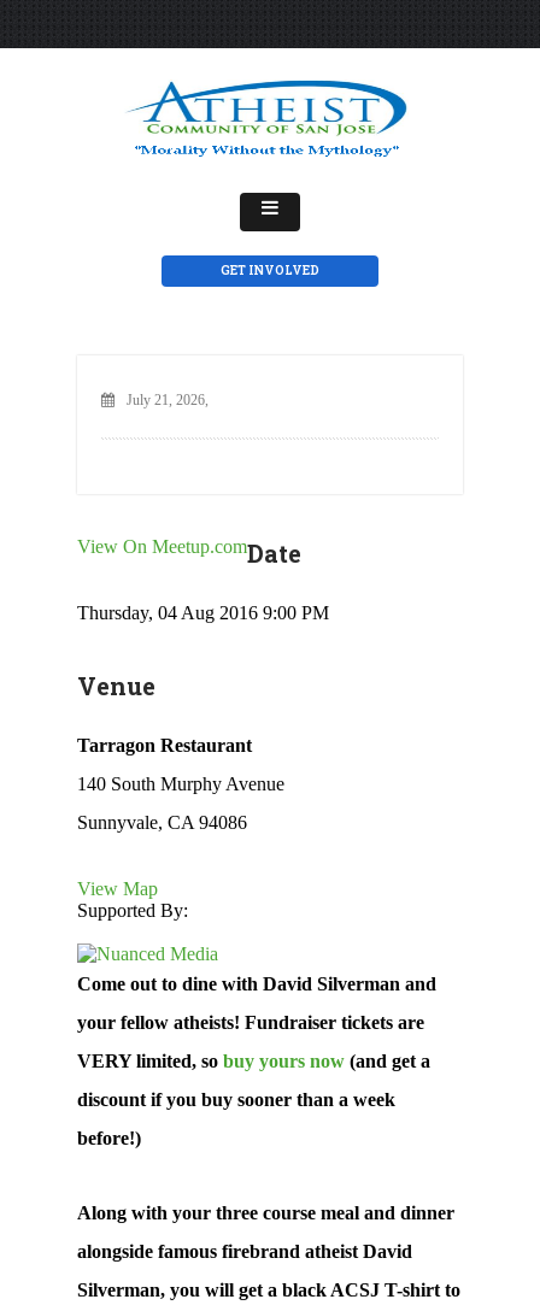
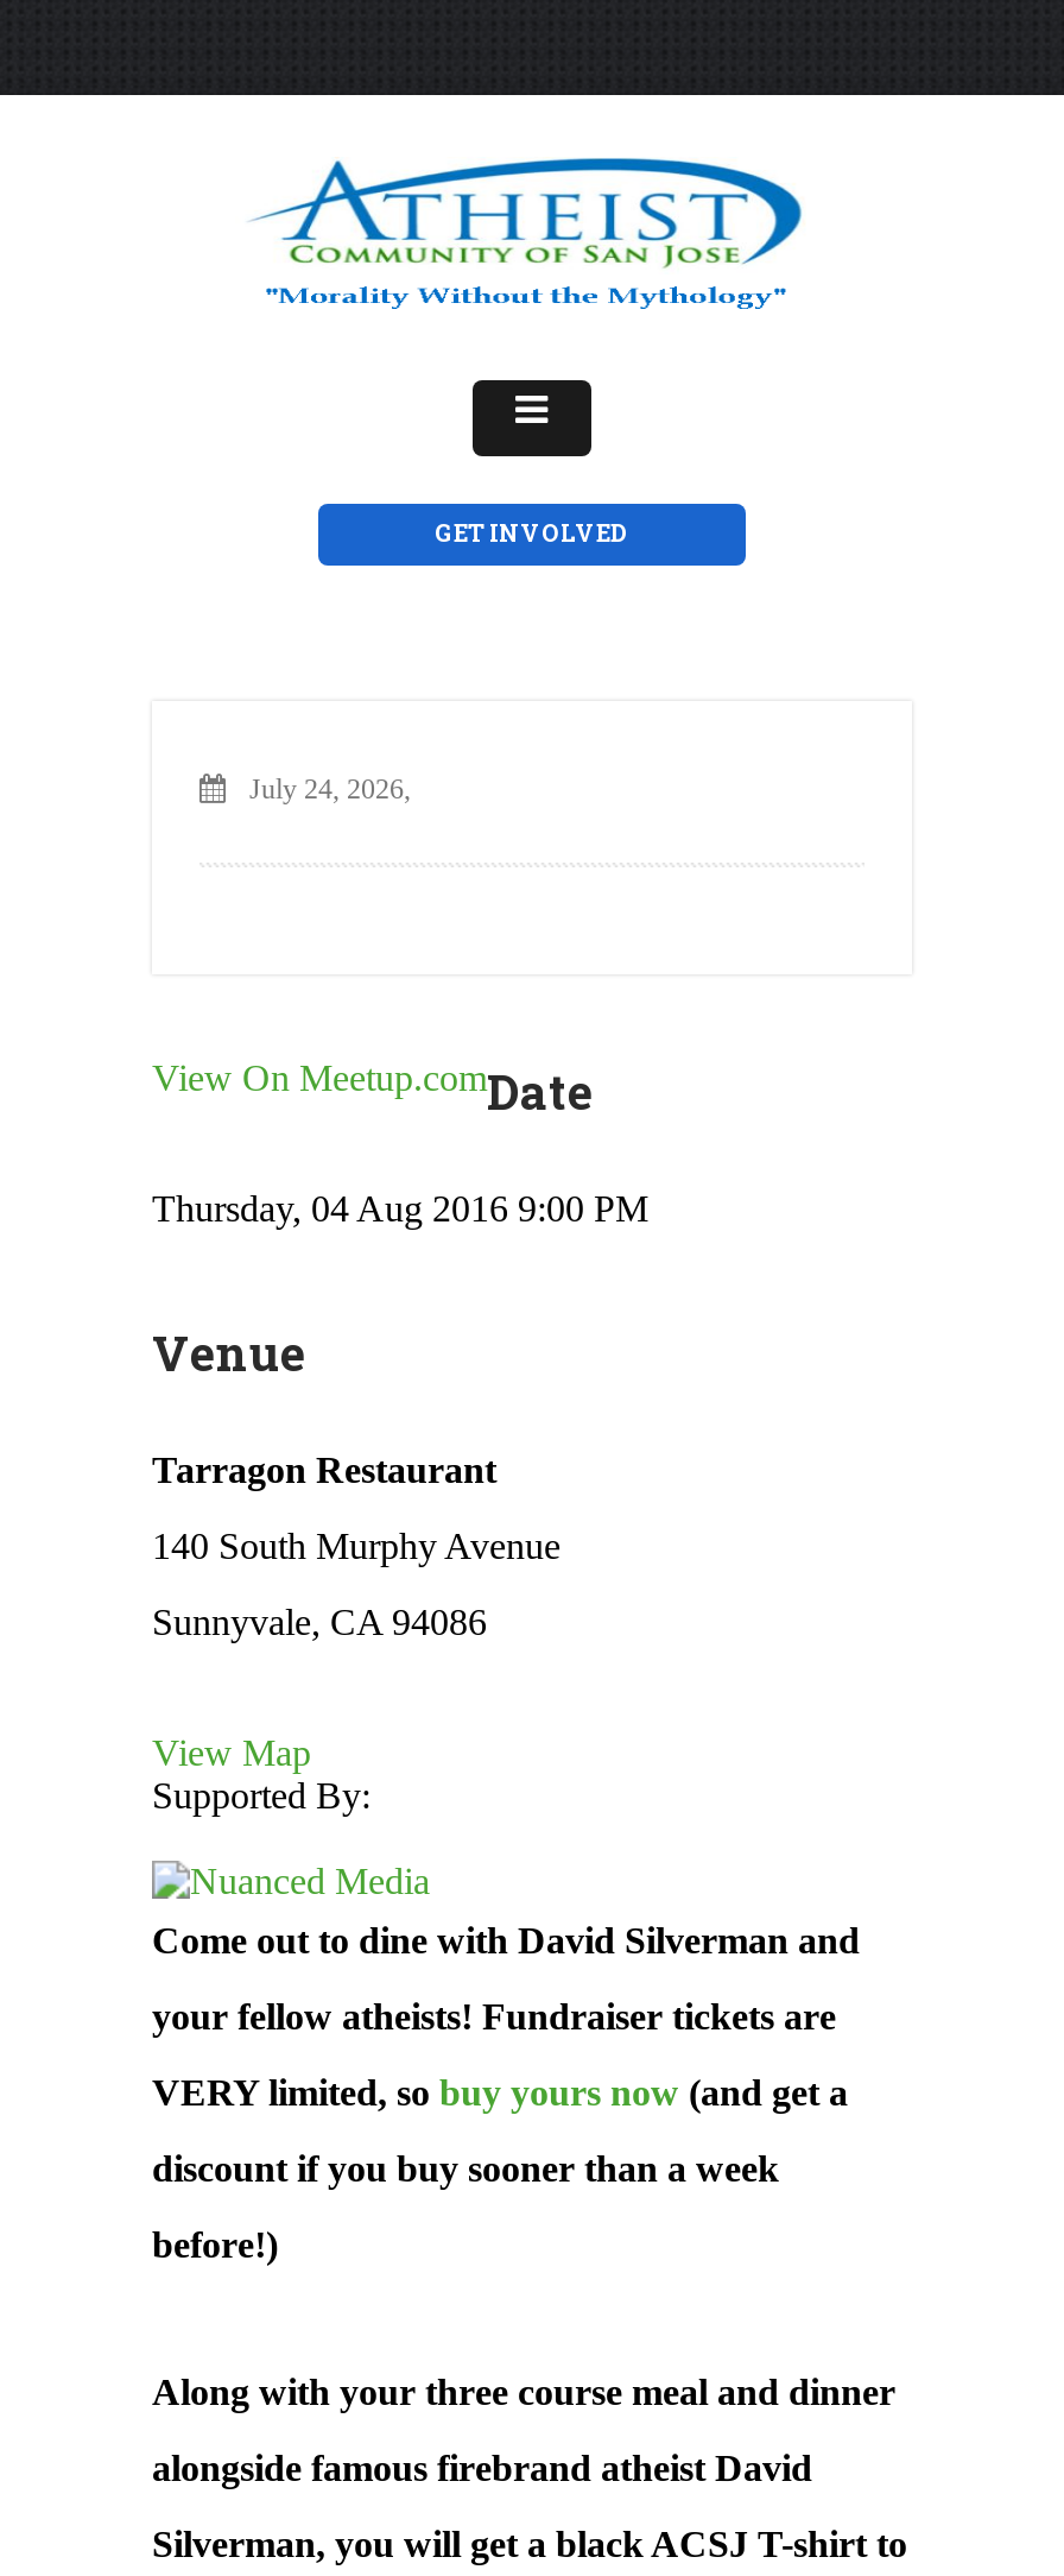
[127,392,209,408] July 21, 2026, -> [249,772,411,806] July 24, 2026,

